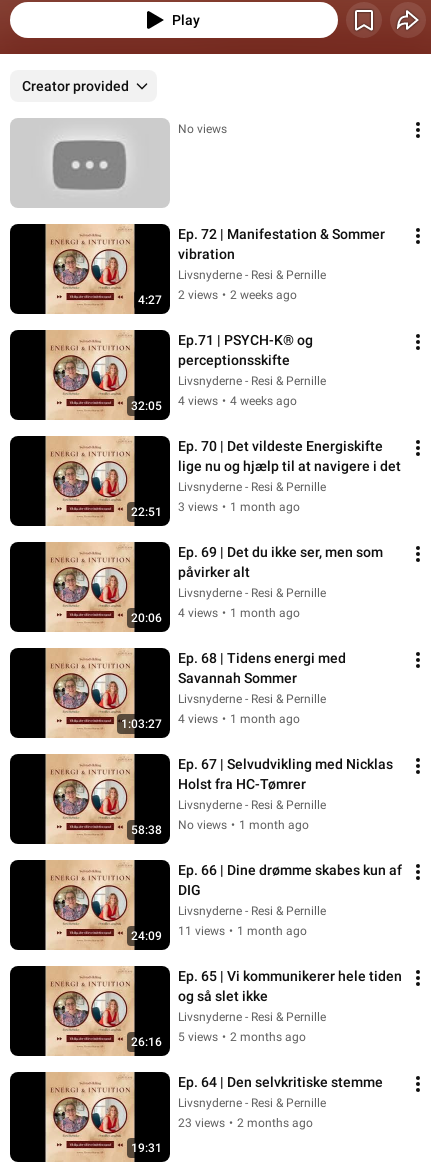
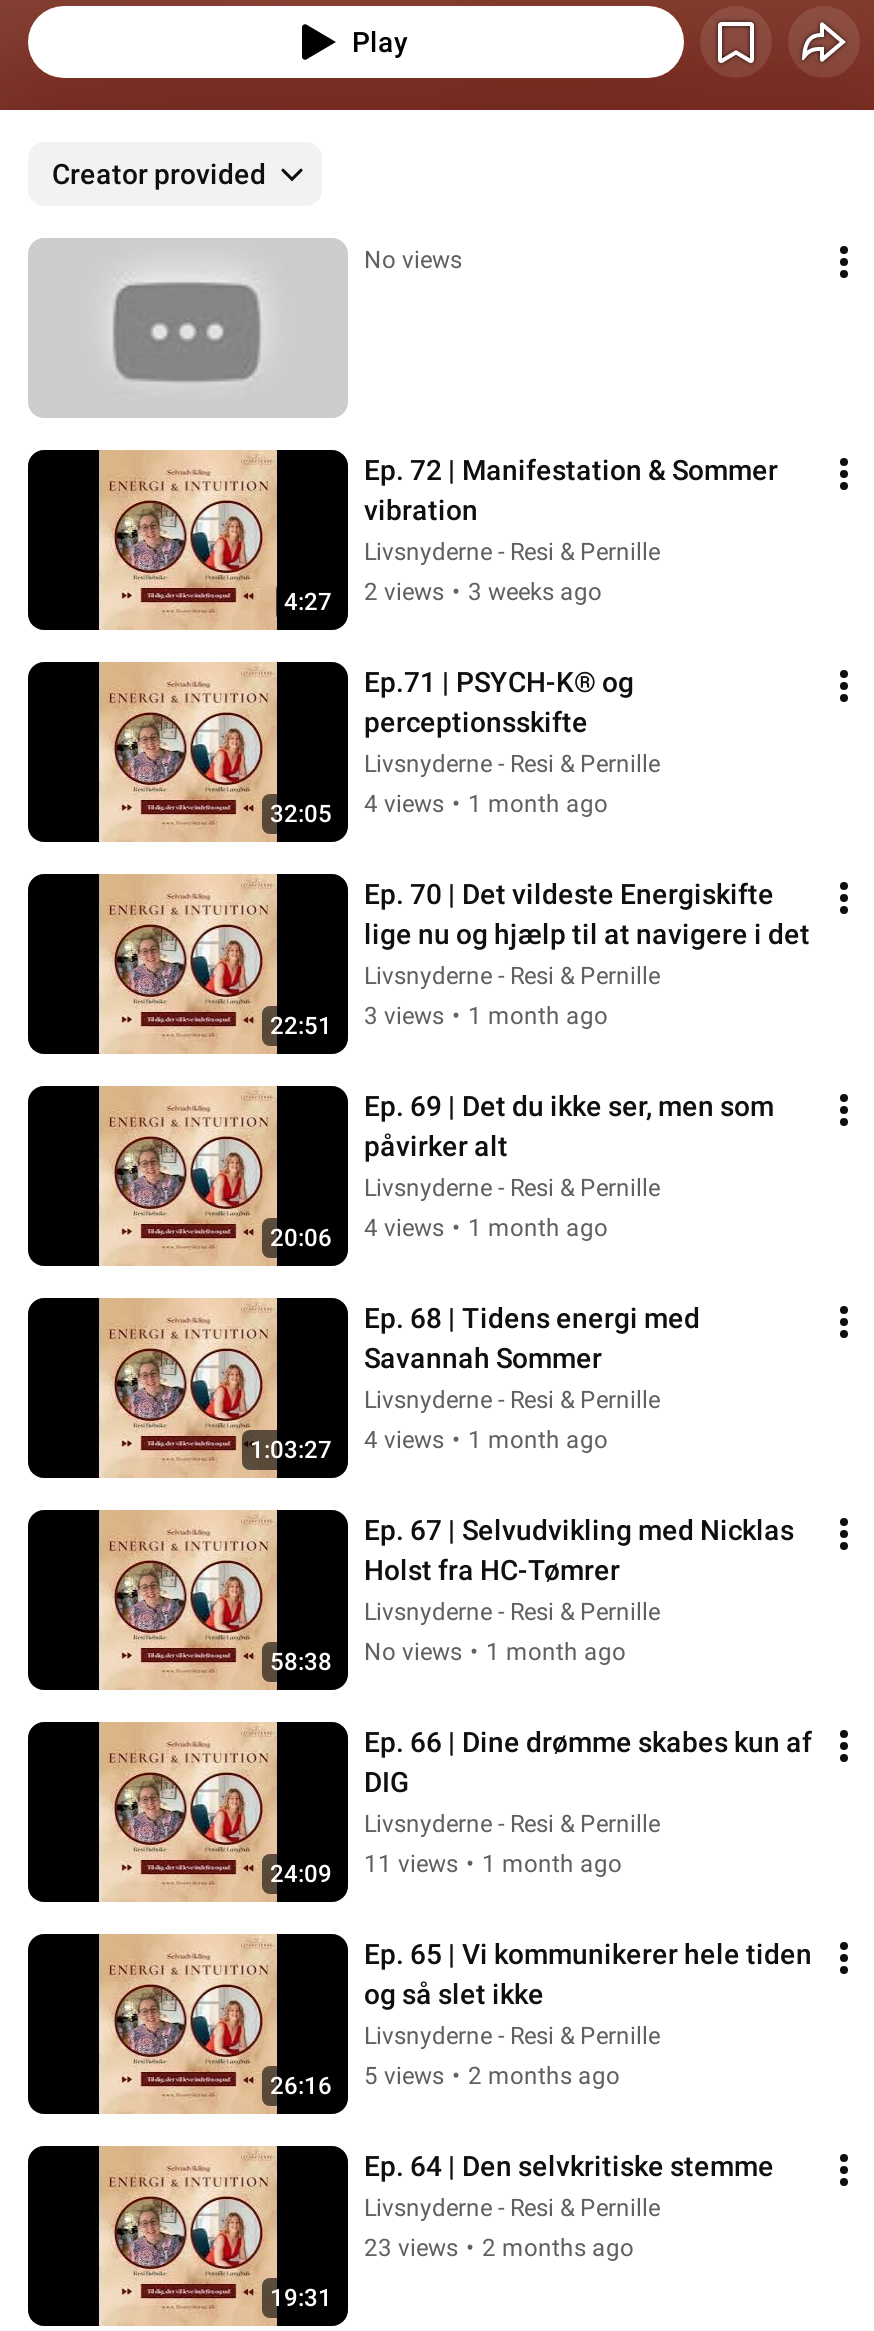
[178,288,297,302] 2 views • 2 weeks ago -> [364,578,602,606] 2 views • 3 weeks ago
[178,394,297,408] 4 views • 4 weeks ago -> [364,790,608,818] 4 views • 1 month ago

